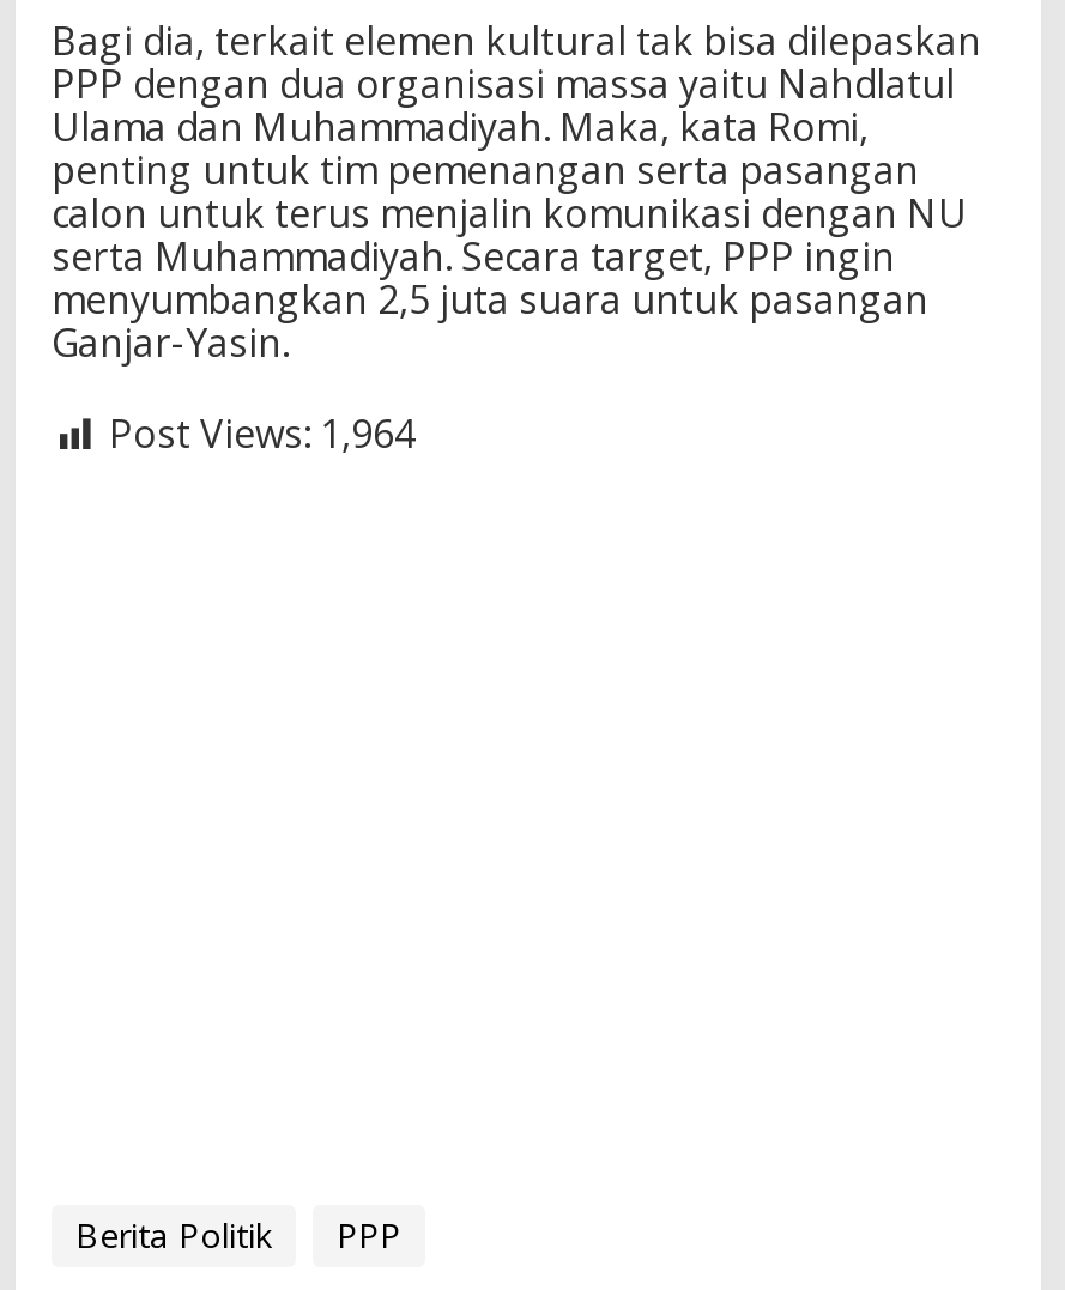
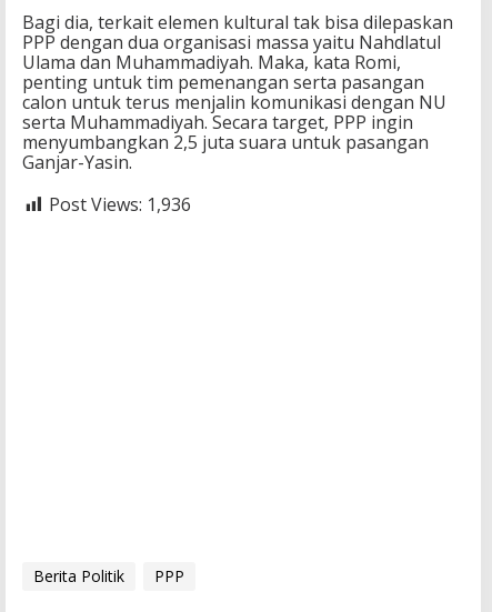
[109,408,416,461] Post Views: 1,964 -> [49,192,191,217] Post Views: 1,936

